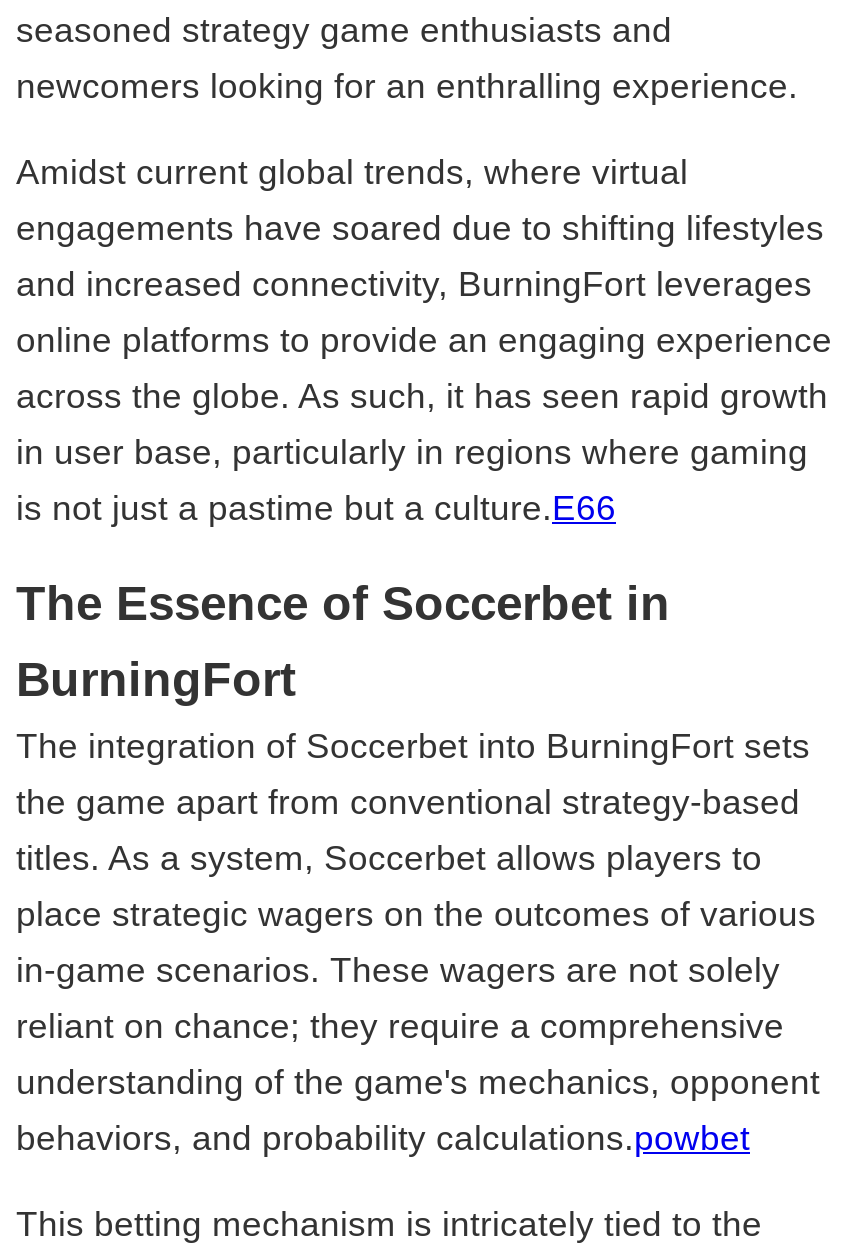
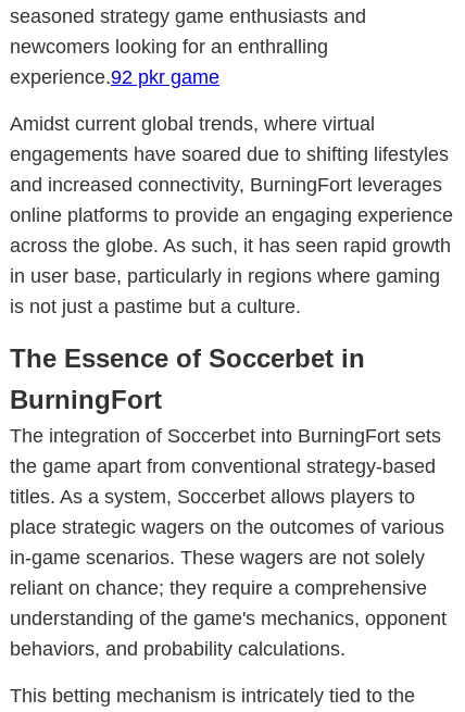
[16,66,798,106] newcomers looking for an enthralling experience. -> [10,36,328,88] newcomers looking for an enthralling | experience.92 pkr game
[16,488,616,528] is not just a pastime but a culture.E66 -> [10,296,301,317] is not just a pastime but a culture.
[16,1118,750,1158] behaviors, and probability calculations.powbet -> [10,638,345,660] behaviors, and probability calculations.

